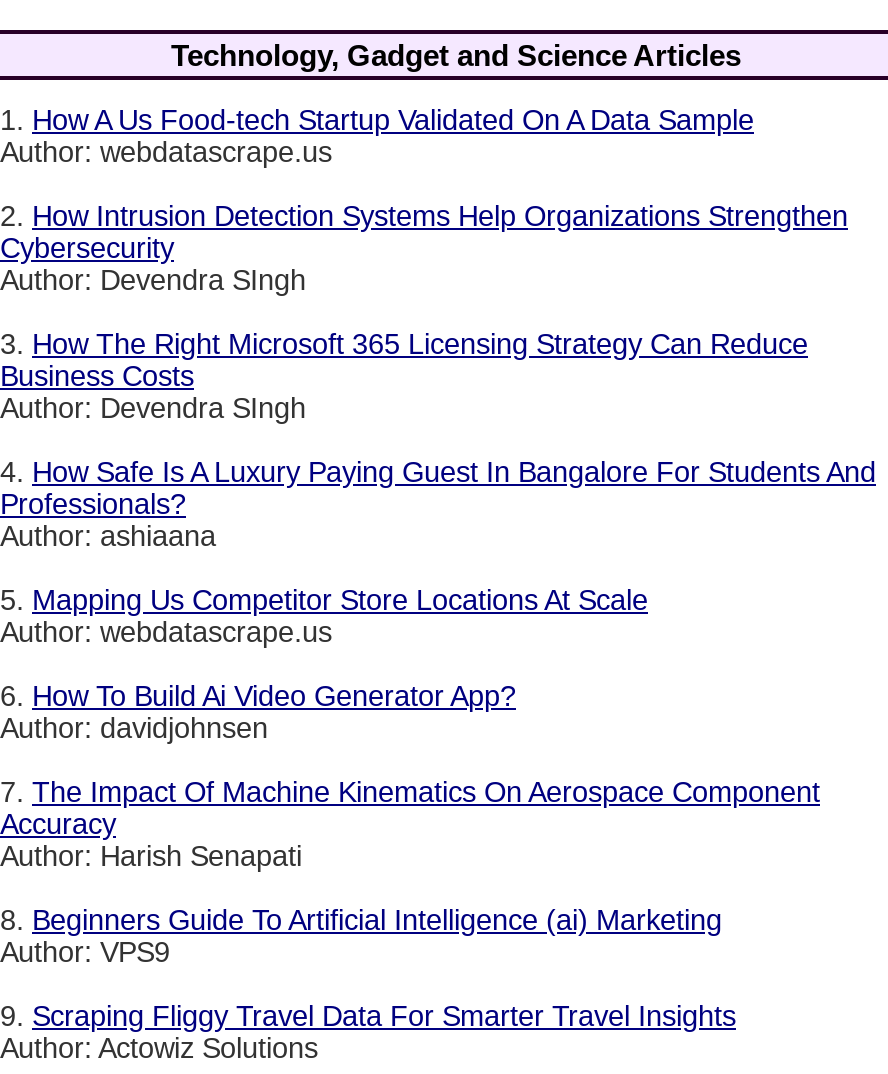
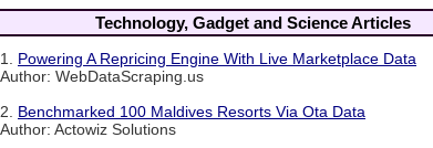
[0,105,876,1033] 1. How A Us Food-tech Startup Validated On A Data Sample | Author: webdatascrape.us | 2. How Intrusion Detection Systems Help Organizations Strengthen | Cybersecurity | Author: Devendra SIngh | 3. How The Right Microsoft 365 Licensing Strategy Can Reduce | Business Costs | Author: Devendra SIngh | 4. How Safe Is A Luxury Paying Guest In Bangalore For Students And | Professionals? | Author: ashiaana | 5. Mapping Us Competitor Store Locations At Scale | Author: webdatascrape.us | 6. How To Build Ai Video Generator App? | Author: davidjohnsen | 7. The Impact Of Machine Kinematics On Aerospace Component | Accuracy | Author: Harish Senapati | 8. Beginners Guide To Artificial Intelligence (ai) Marketing | Author: VPS9 | 9. Scraping Fliggy Travel Data For Smarter Travel Insights -> [0,50,416,121] 1. Powering A Repricing Engine With Live Marketplace Data | Author: WebDataScraping.us | 2. Benchmarked 100 Maldives Resorts Via Ota Data

